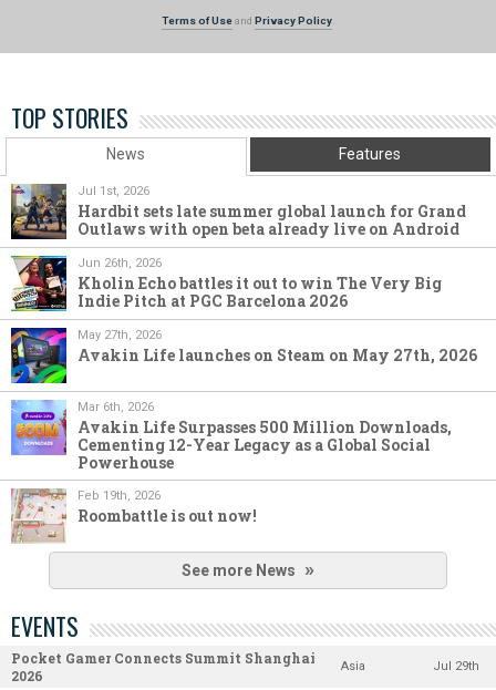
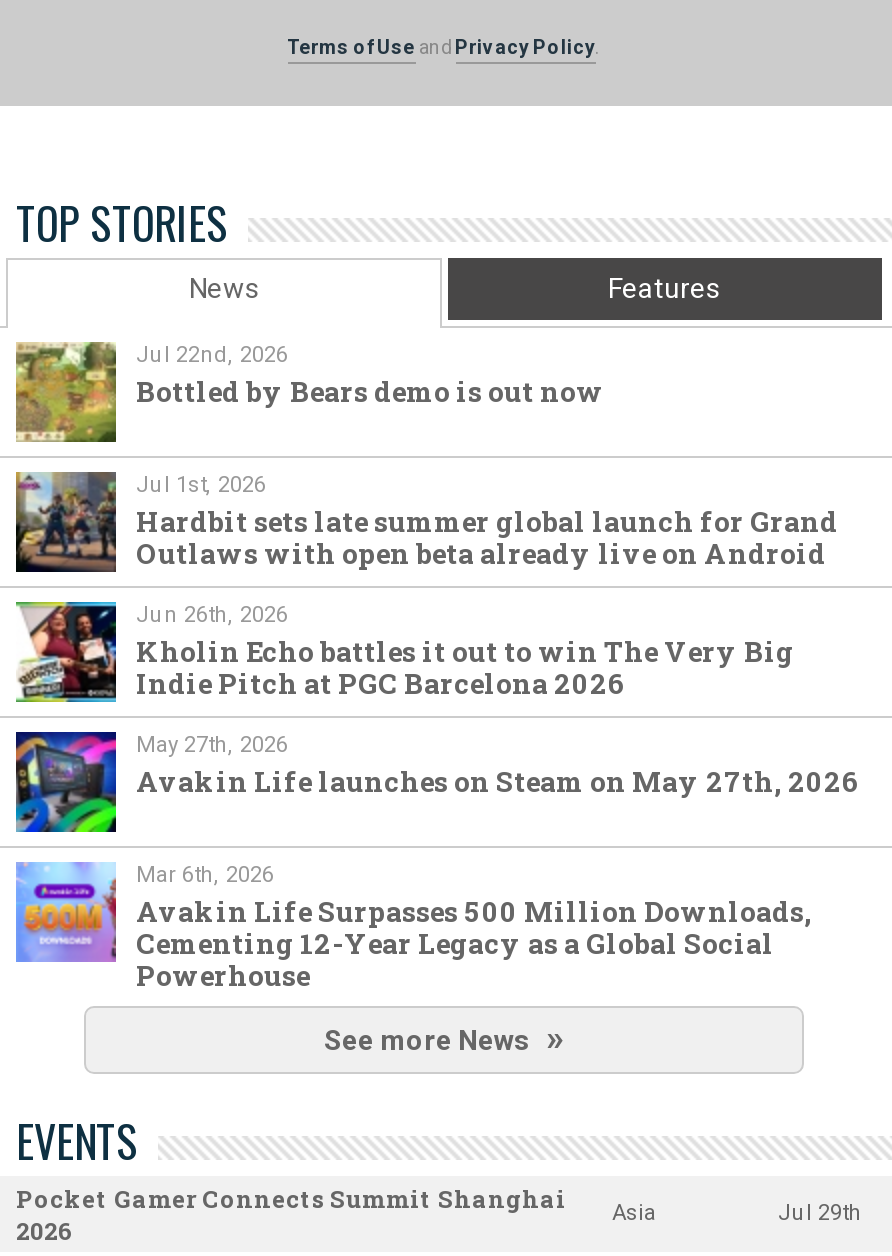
none -> [14,340,604,444] [image] | Jul 22nd, 2026 | Bottled by Bears demo is out now
moved [9,182,477,473] -> [12,468,858,995]: [image] | Jul 1st, 2026 | Hardbit sets late summer global launch for Grand | ... | Cementing 12-Year Legacy as a Global Social | Powerhouse
[10,487,257,544] [image] | Feb 19th, 2026 | Roombattle is out now! -> none

